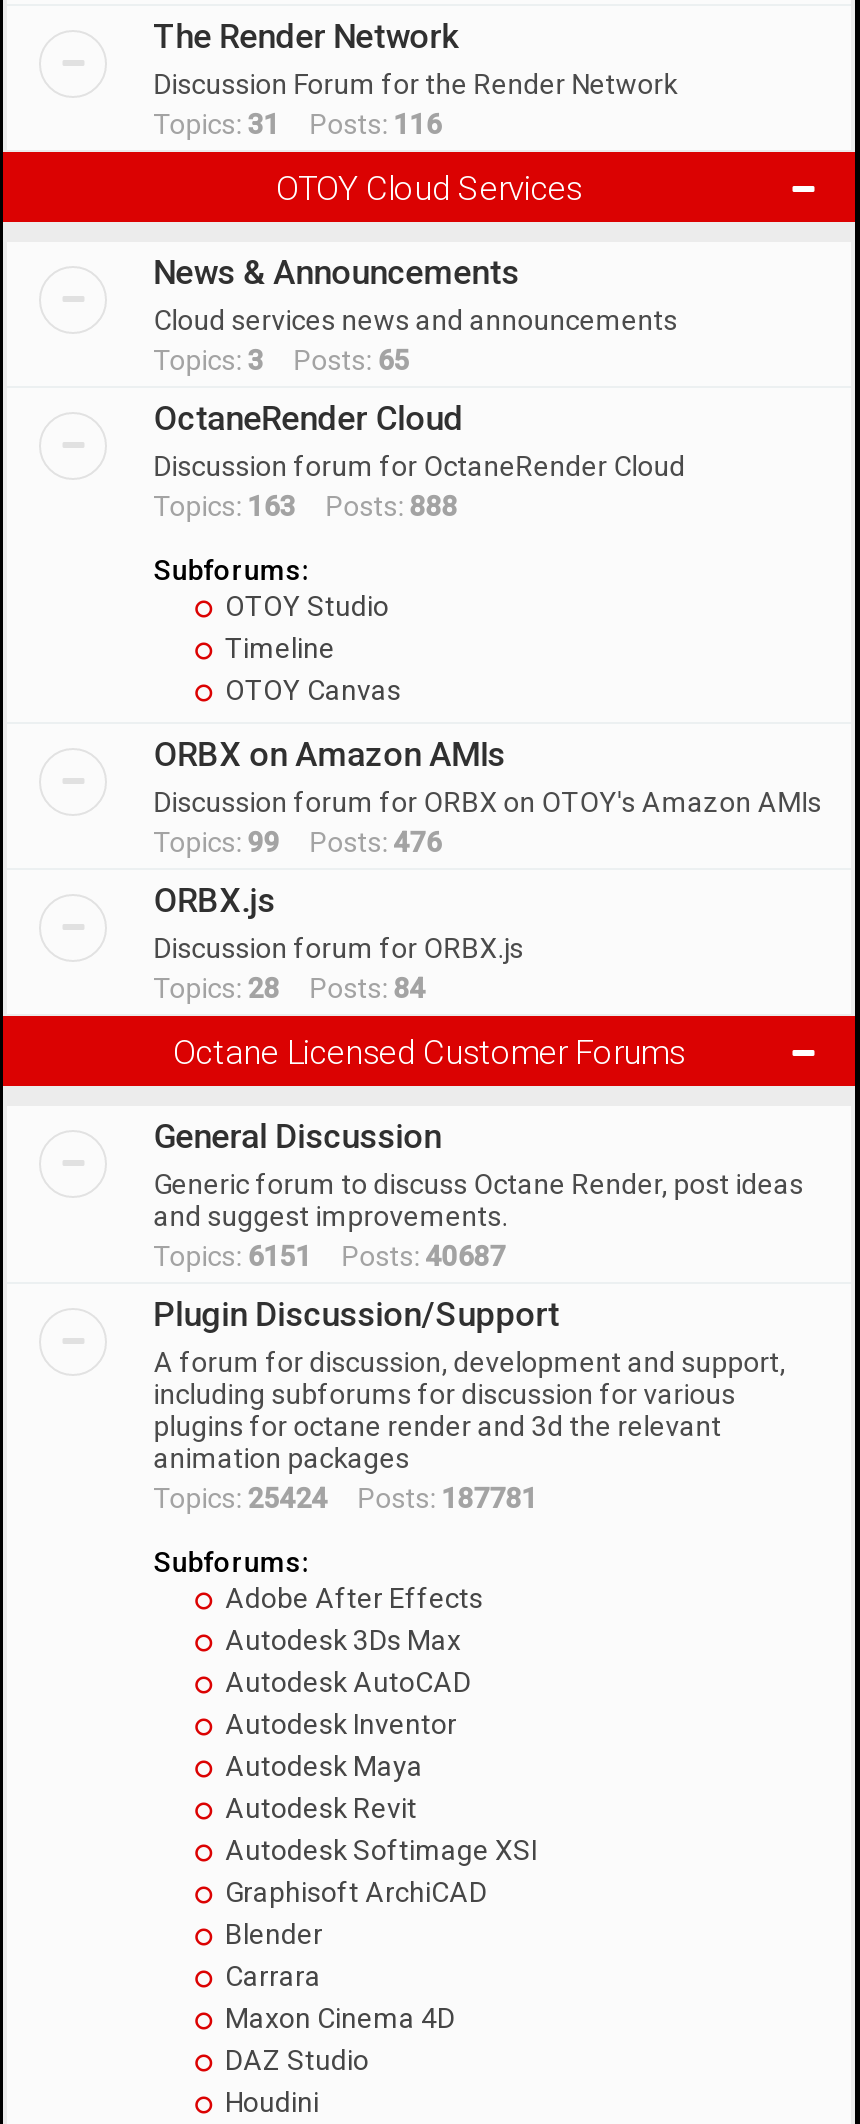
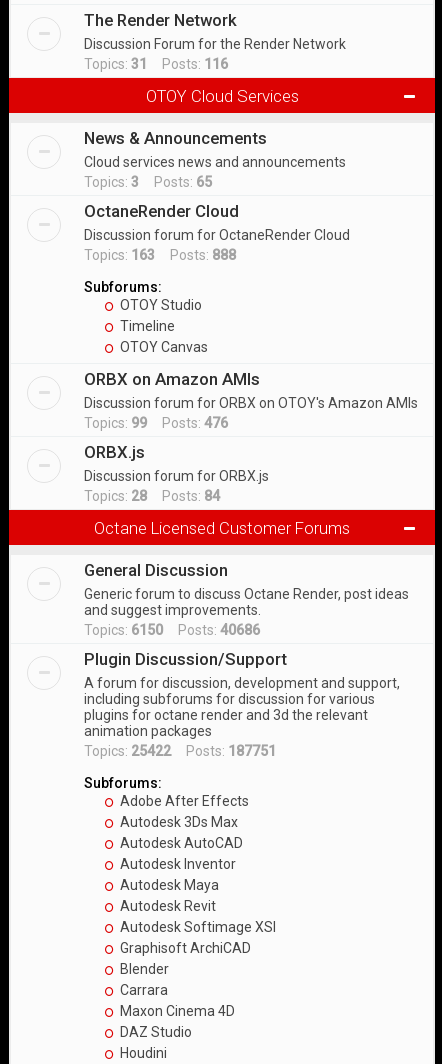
[153,1240,505,1272] Topics: 6151 Posts: 40687 -> [84,622,260,638] Topics: 6150 Posts: 40686
[153,1482,537,1514] Topics: 25424 Posts: 187781 -> [84,743,276,759] Topics: 25422 Posts: 187751

